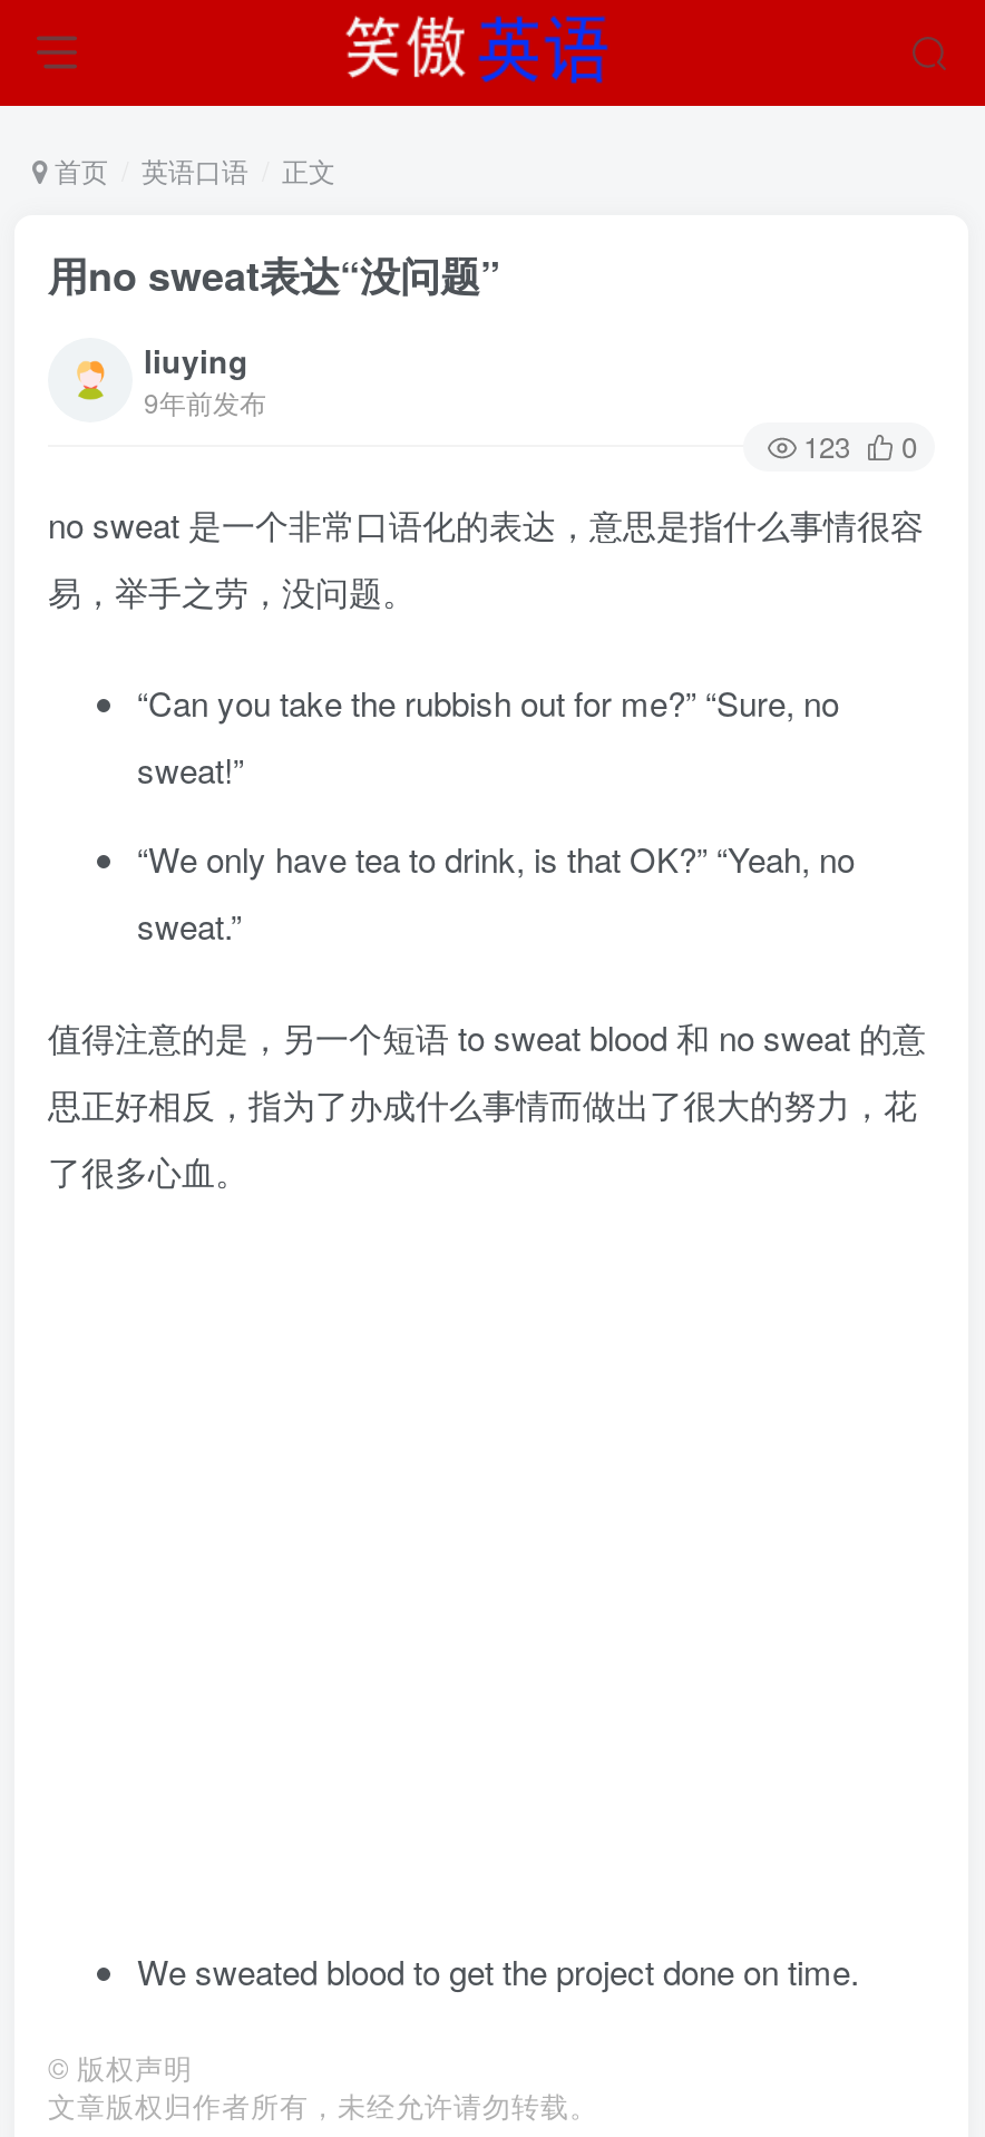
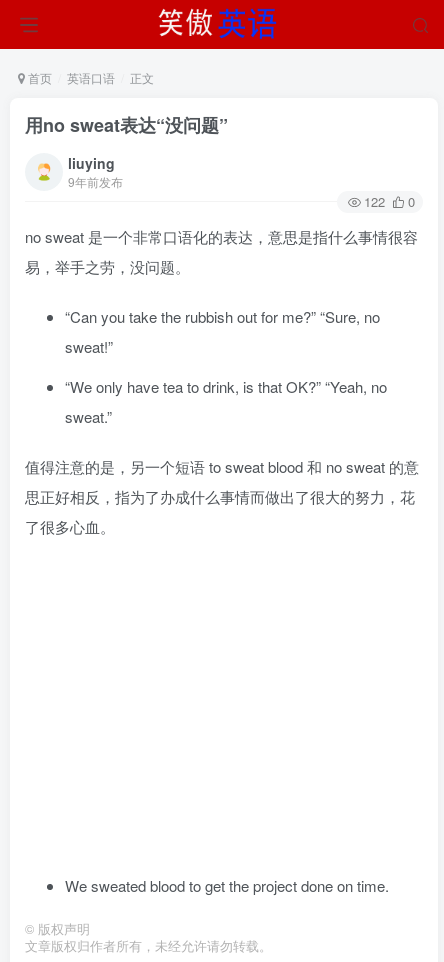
[803,425,917,467] 123 0 -> [364,192,415,211] 122 0

